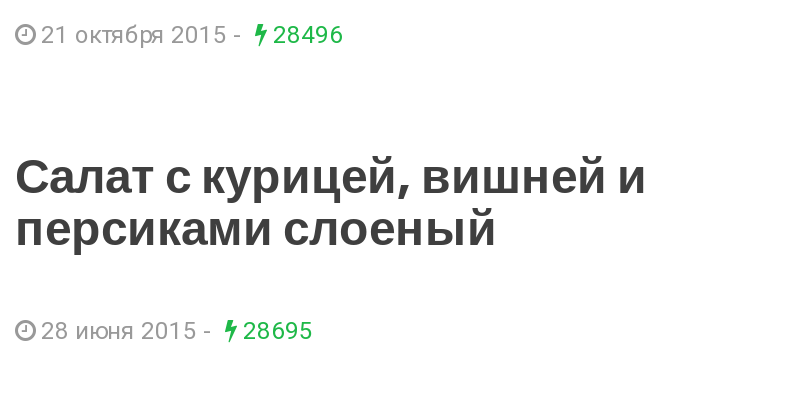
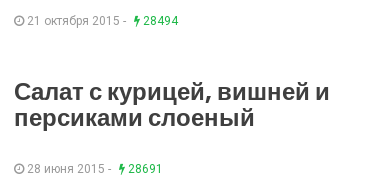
[35,20,343,48] 21 октября 2015 - 28496 -> [24,14,178,28] 21 октября 2015 - 28494
[35,316,313,344] 28 июня 2015 - 28695 -> [24,162,163,176] 28 июня 2015 - 28691

